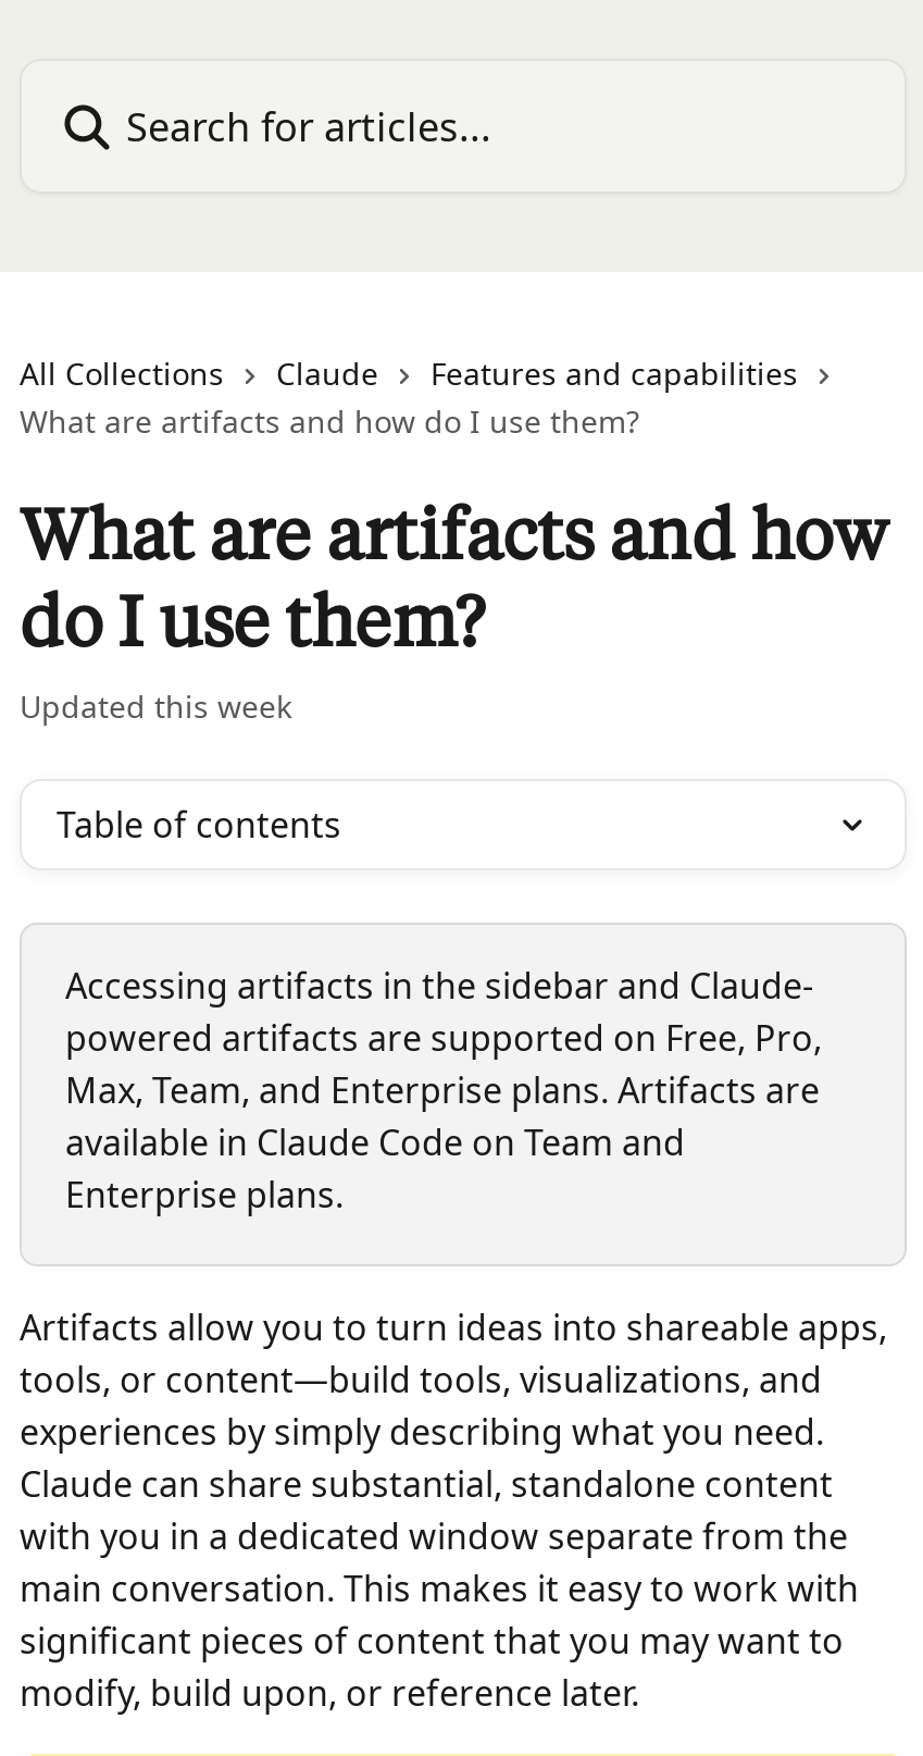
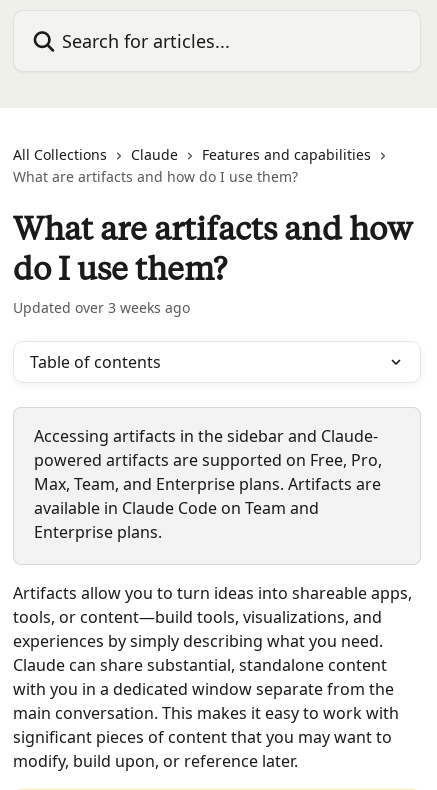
[20,685,291,727] Updated this week -> [13,298,190,317] Updated over 3 weeks ago

